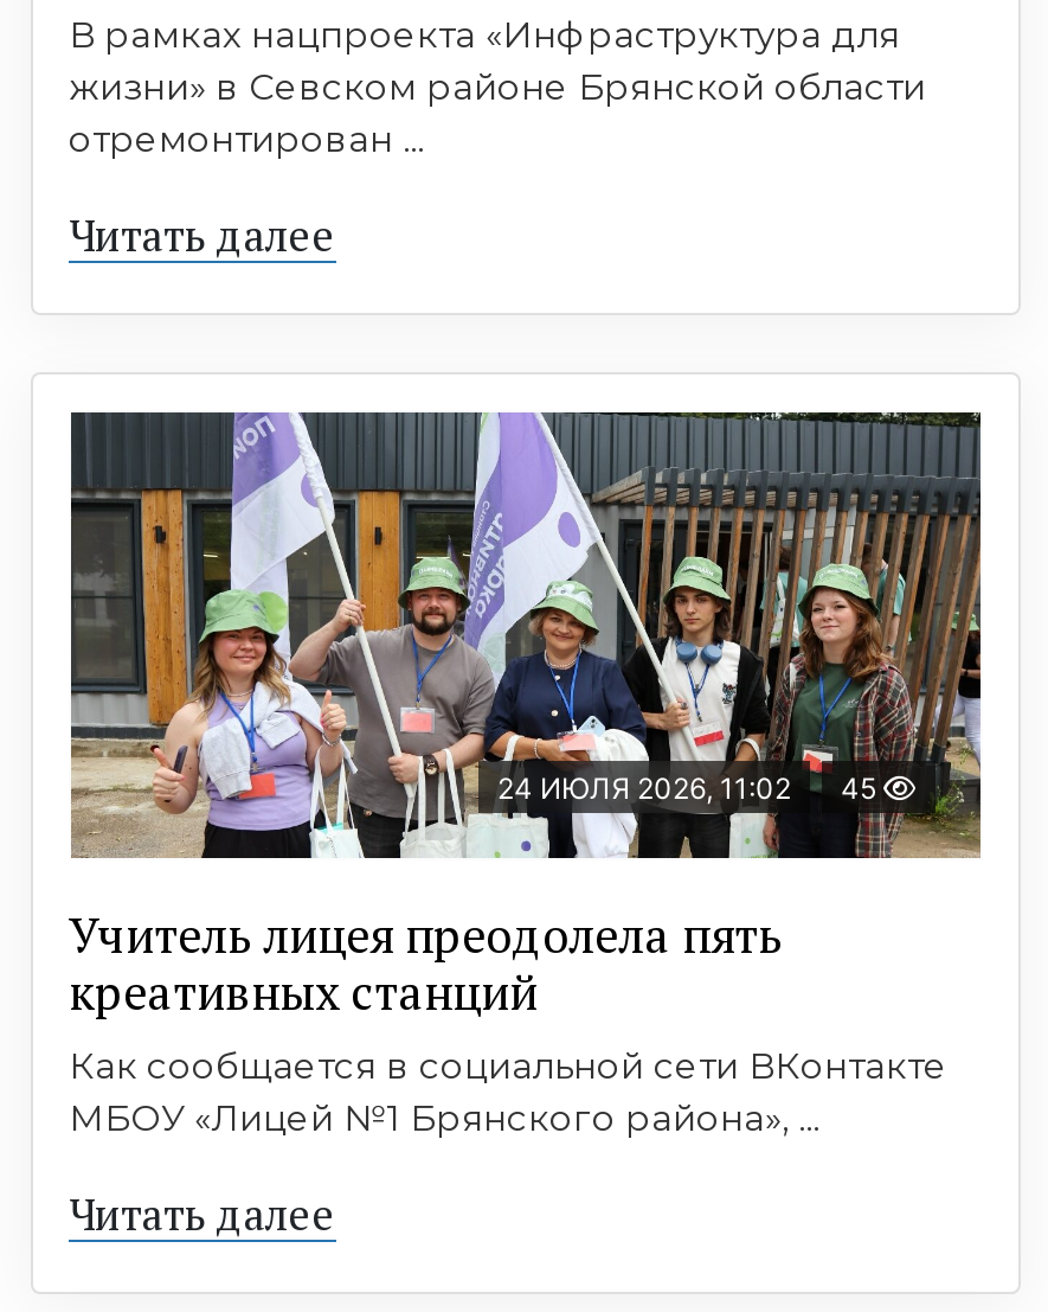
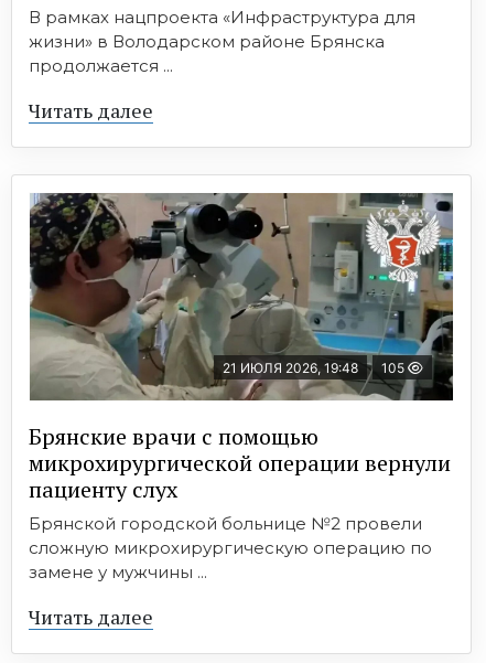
[69,63,926,160] жизни» в Севском районе Брянской области | отремонтирован ... -> [29,30,385,76] жизни» в Володарском районе Брянска | продолжается ...
[71,410,981,832] [image] | 24 ИЮЛЯ 2026, 11:02 | 45 -> [30,192,454,402] [image] | 21 ИЮЛЯ 2026, 19:48 | 105
[69,902,947,1139] Учитель лицея преодолела пять | креативных станций | Как сообщается в социальной сети ВКонтакте | МБОУ «Лицей №1 Брянского района», ... -> [29,421,451,582] Брянские врачи с помощью | микрохирургической операции вернули | пациенту слух | Брянской городской больнице №2 провели | сложную микрохирургическую операцию по | замене у мужчины ...

